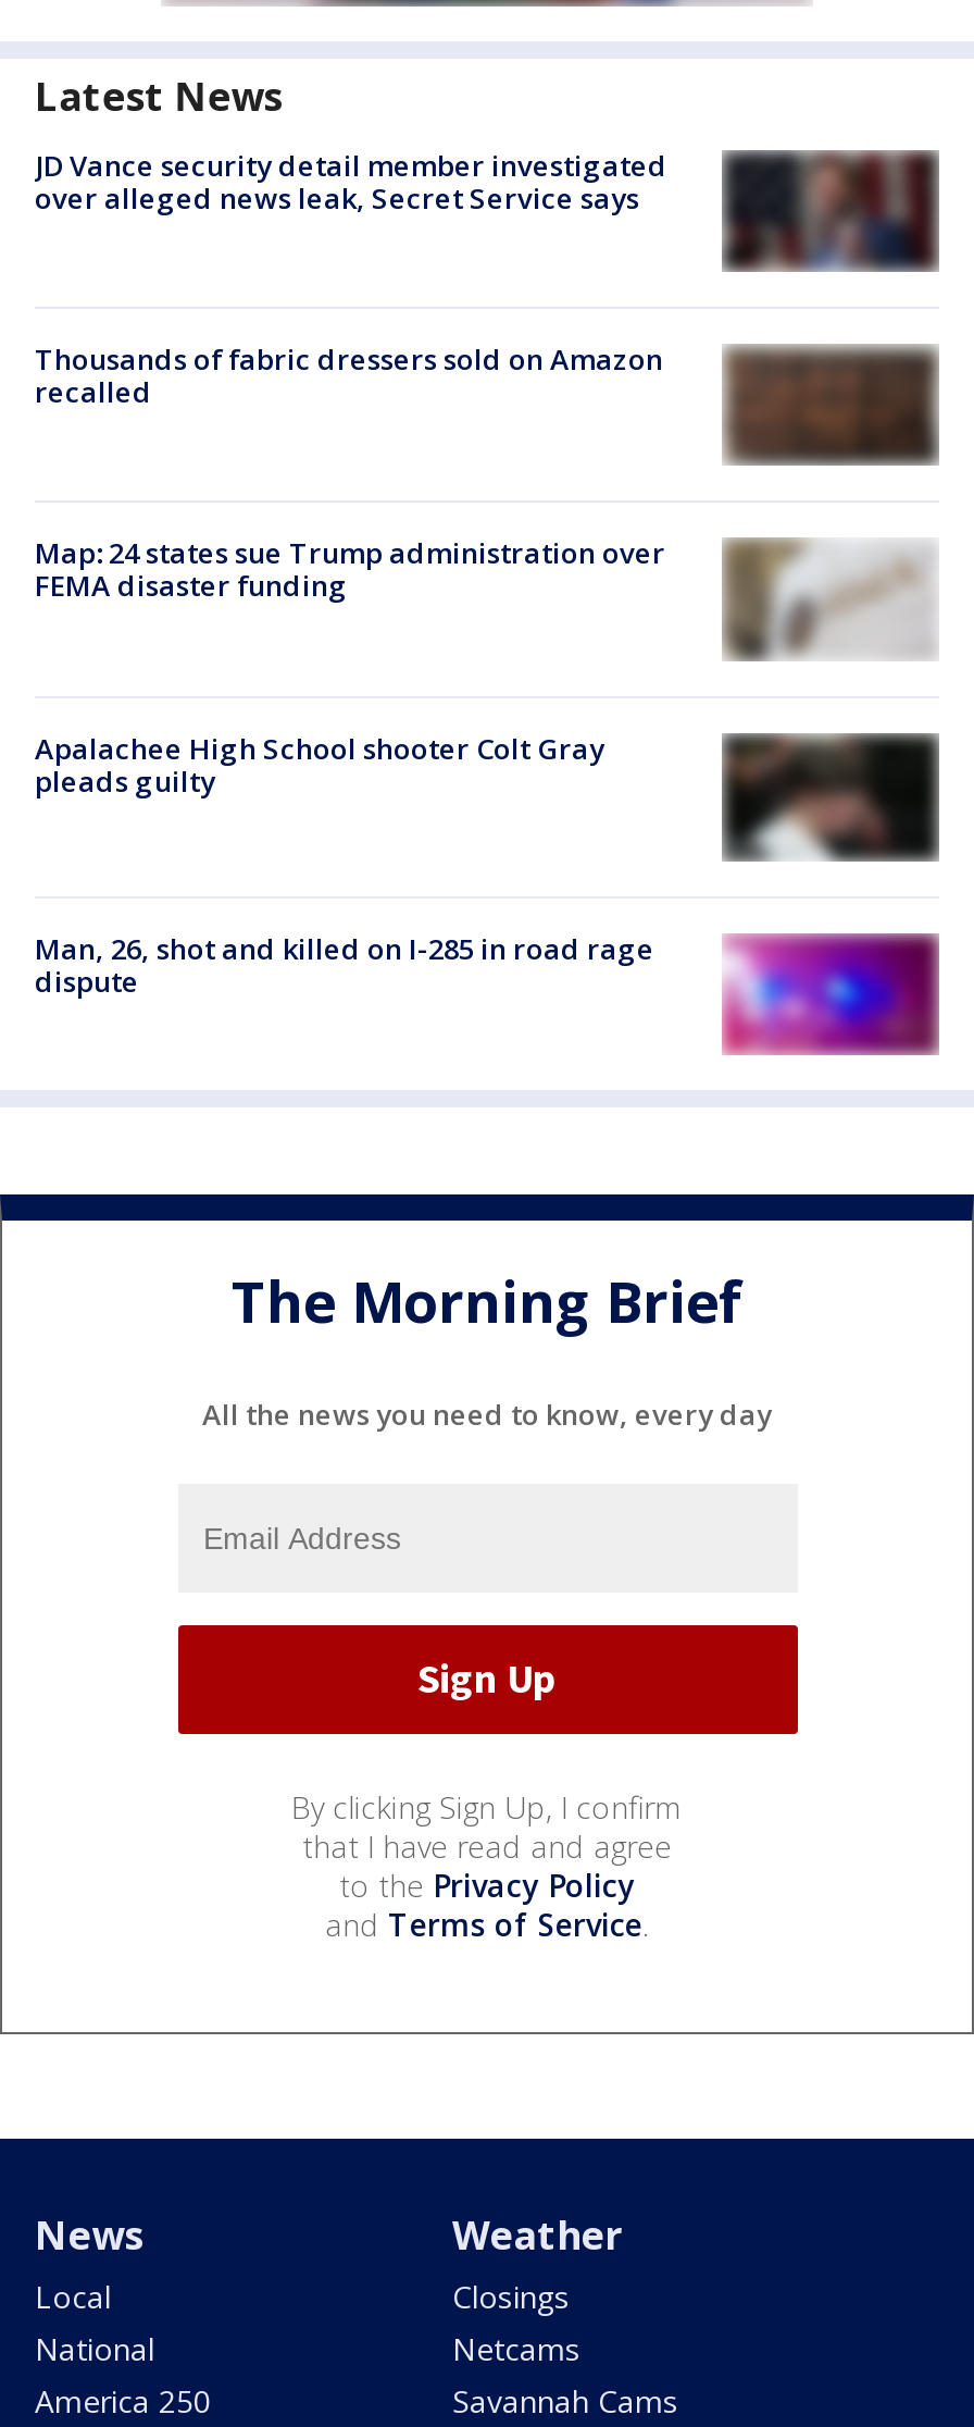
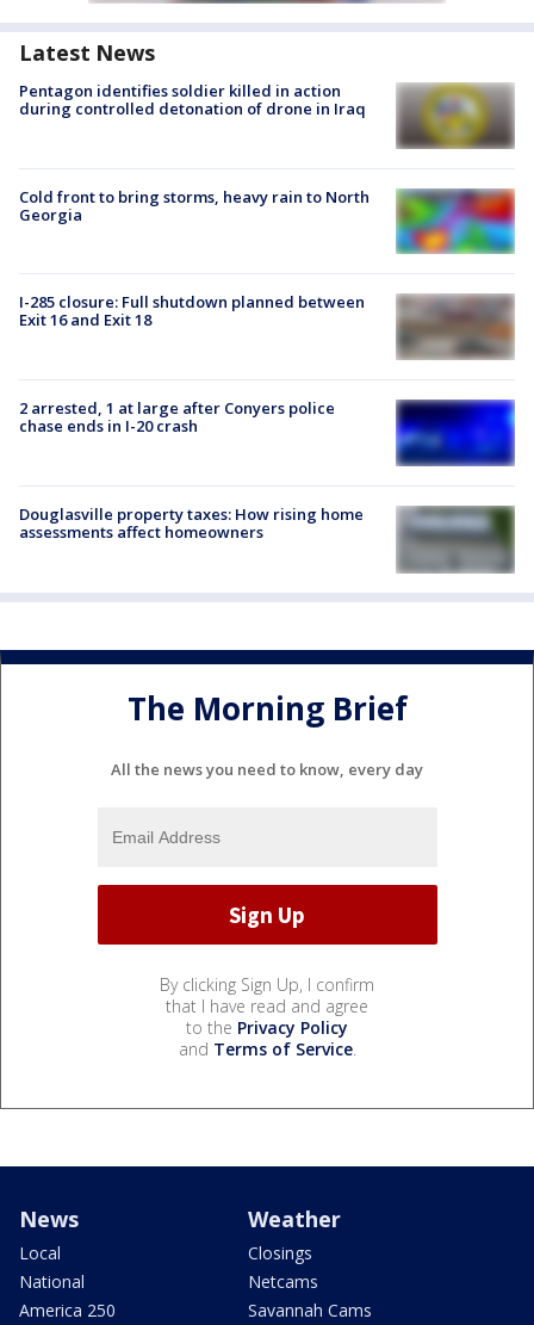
[35,145,939,272] [image] | JD Vance security detail member investigated | over alleged news leak, Secret Service says -> [19,80,514,149] [image] | Pentagon identifies soldier killed in action | during controlled detonation of drone in Iraq
[35,339,939,466] [image] | Thousands of fabric dressers sold on Amazon | recalled -> [19,186,515,254] [image] | Cold front to bring storms, heavy rain to North | Georgia
[35,533,937,661] [image] | Map: 24 states sue Trump administration over | FEMA disaster funding -> [19,291,515,359] [image] | I-285 closure: Full shutdown planned between | Exit 16 and Exit 18
[35,728,604,800] Apalachee High School shooter Colt Gray | pleads guilty -> [19,397,335,437] 2 arrested, 1 at large after Conyers police | chase ends in I-20 crash
[720,731,941,864] [image] -> [395,398,516,468] [image]
[35,928,937,1055] [image] | Man, 26, shot and killed on I-285 in road rage | dispute -> [19,504,514,574] [image] | Douglasville property taxes: How rising home | assessments affect homeowners

